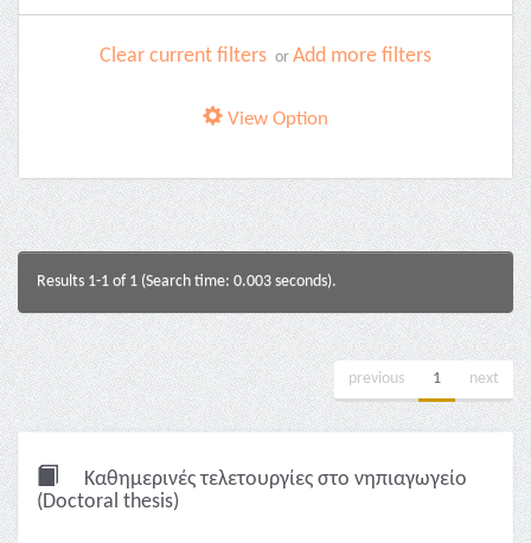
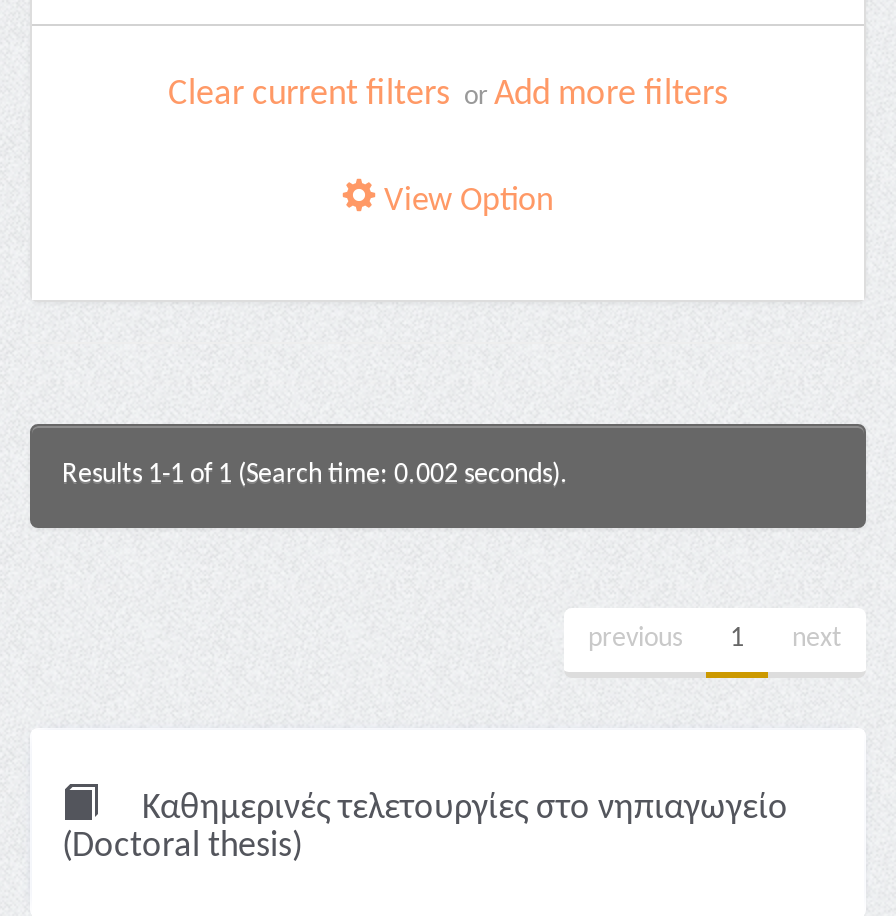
[37,273,337,290] Results 1-1 of 1 (Search time: 0.003 seconds). -> [62,460,568,490] Results 1-1 of 1 (Search time: 0.002 seconds).

